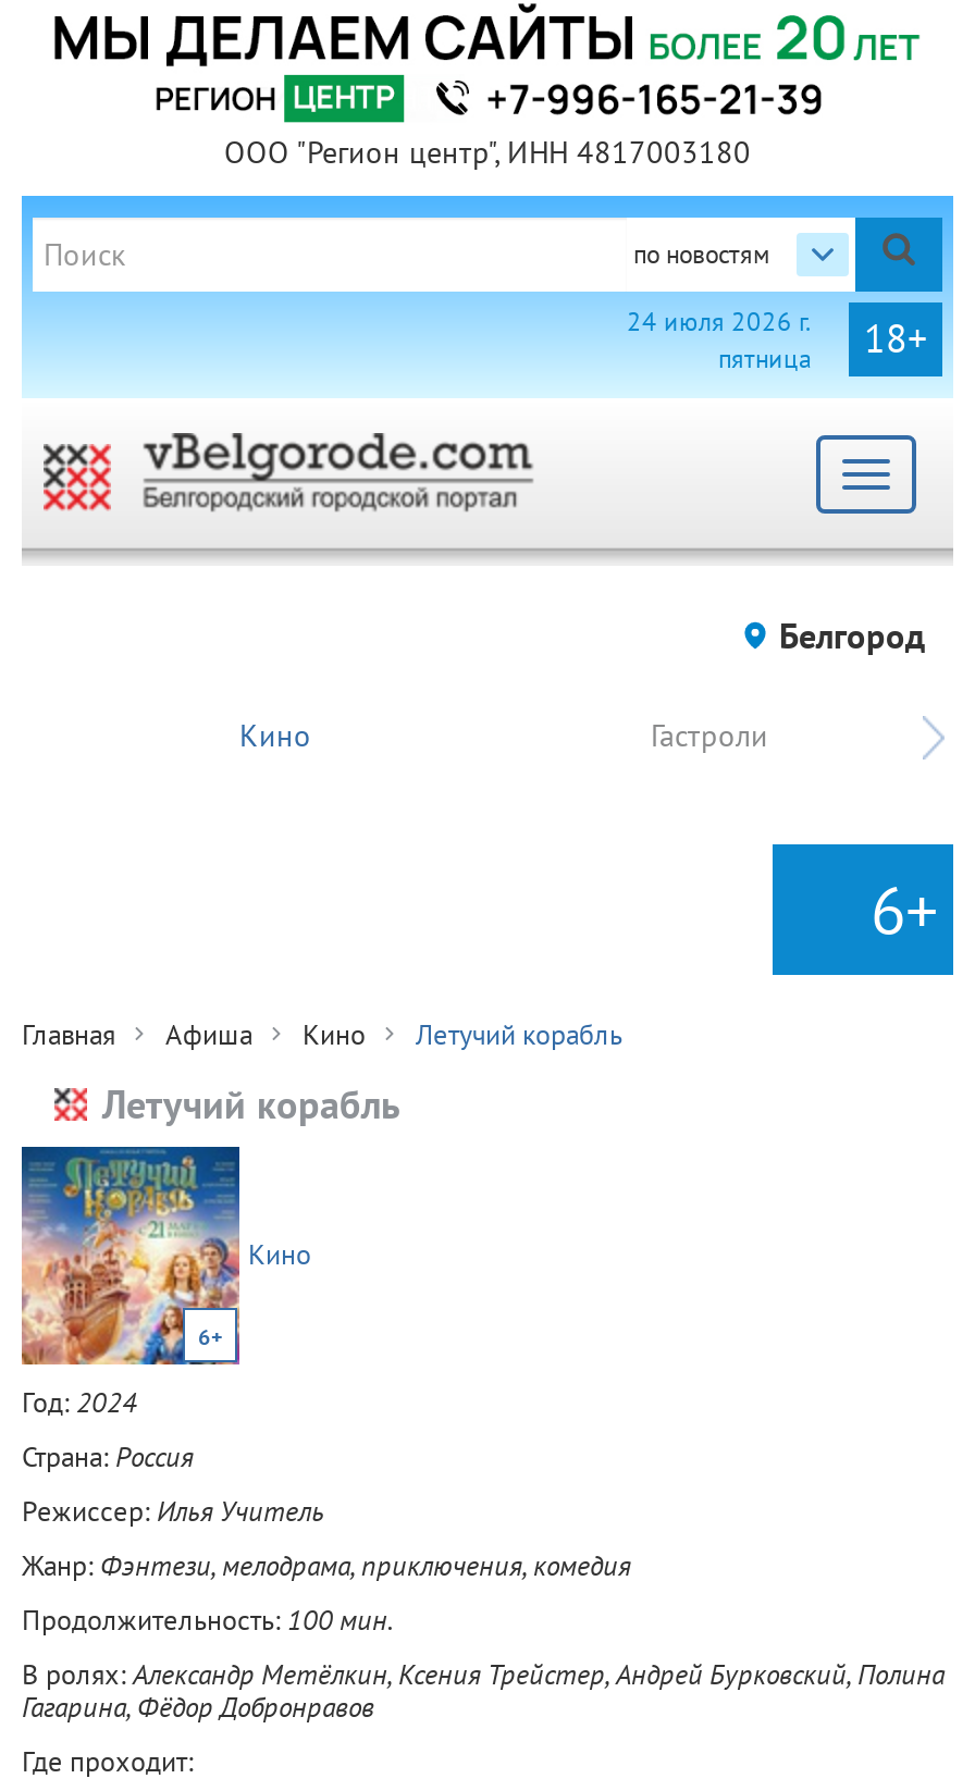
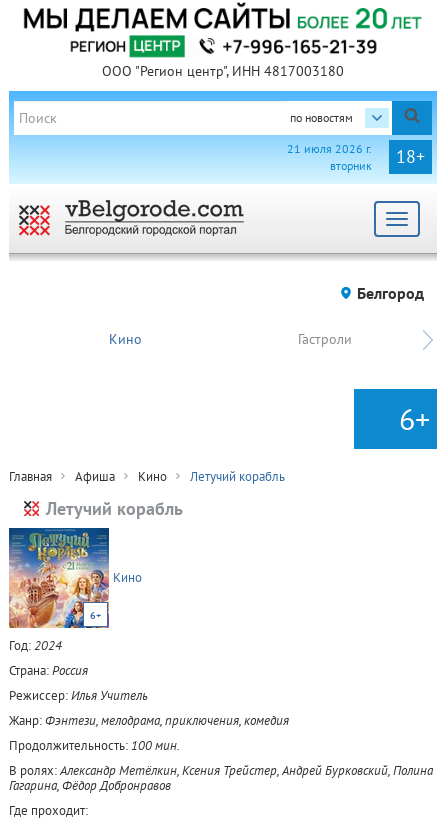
[627,304,812,374] 24 июля 2026 г. | пятница -> [287,141,372,173] 21 июля 2026 г. | вторник

